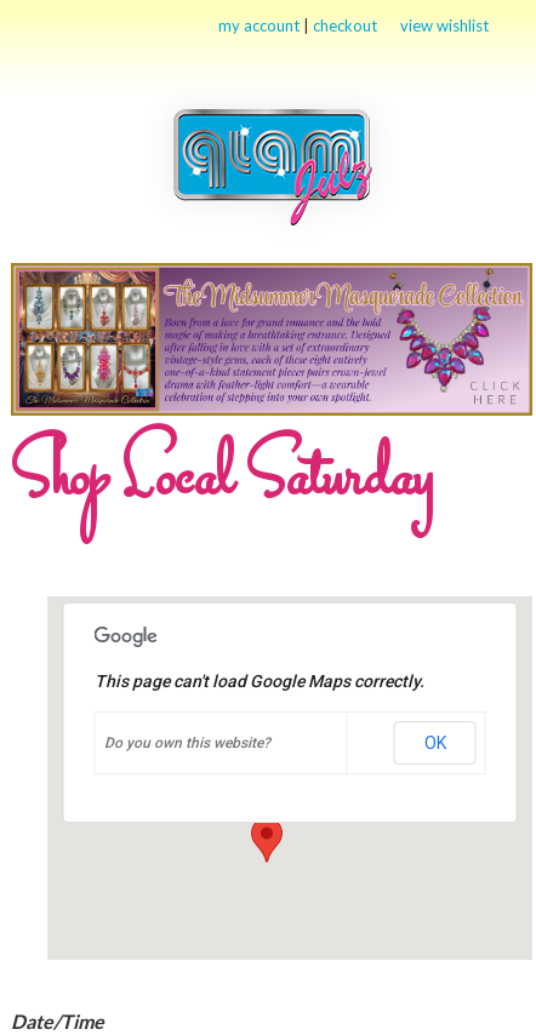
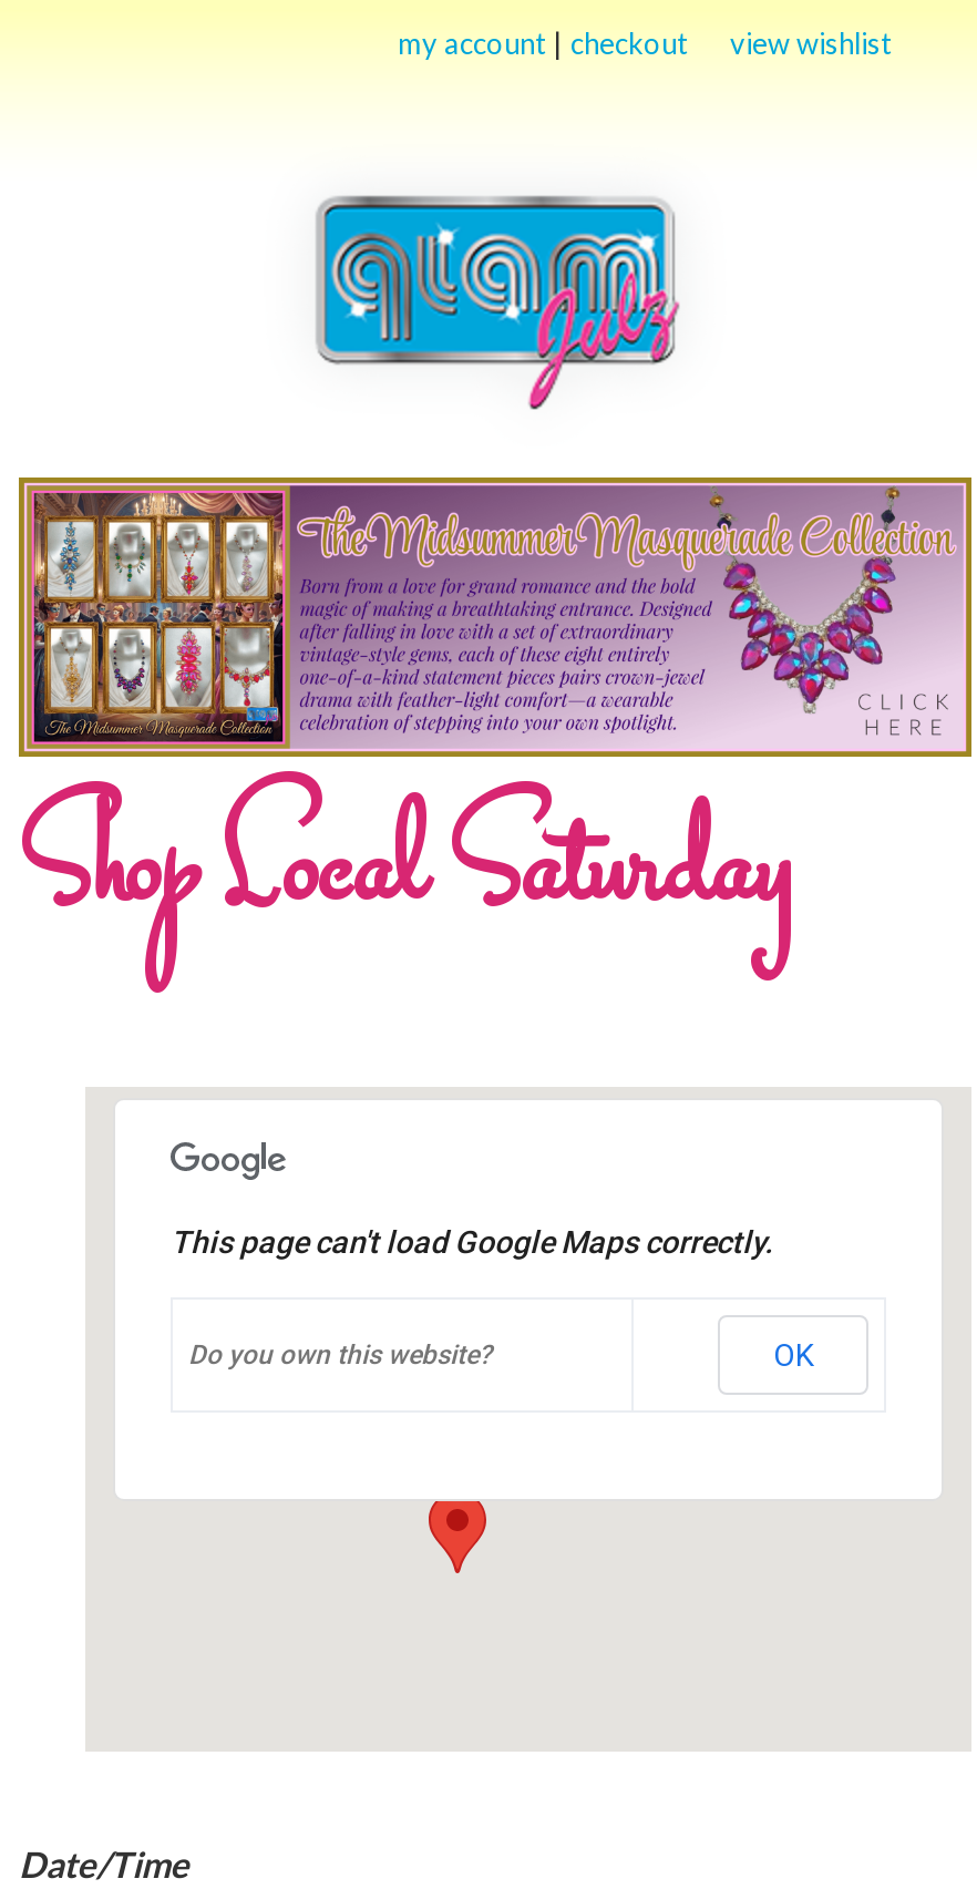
[235,822,284,863] [image] -> [426,1499,515,1574] [image]

